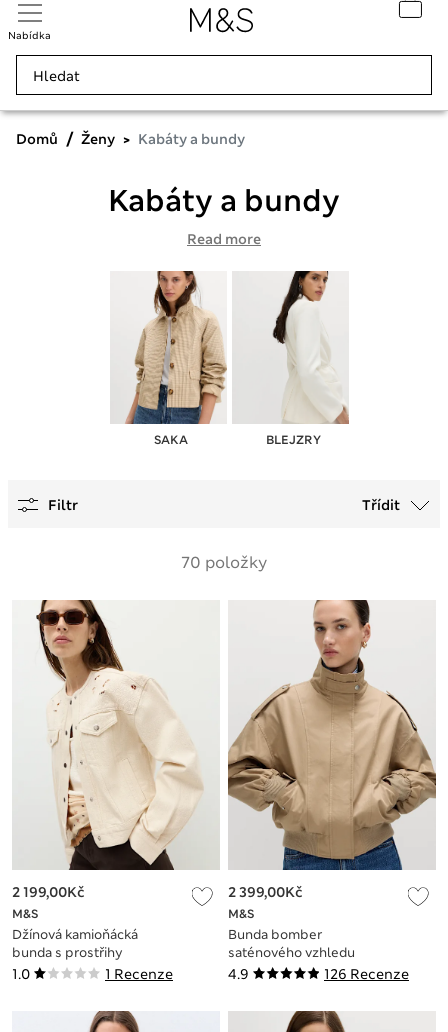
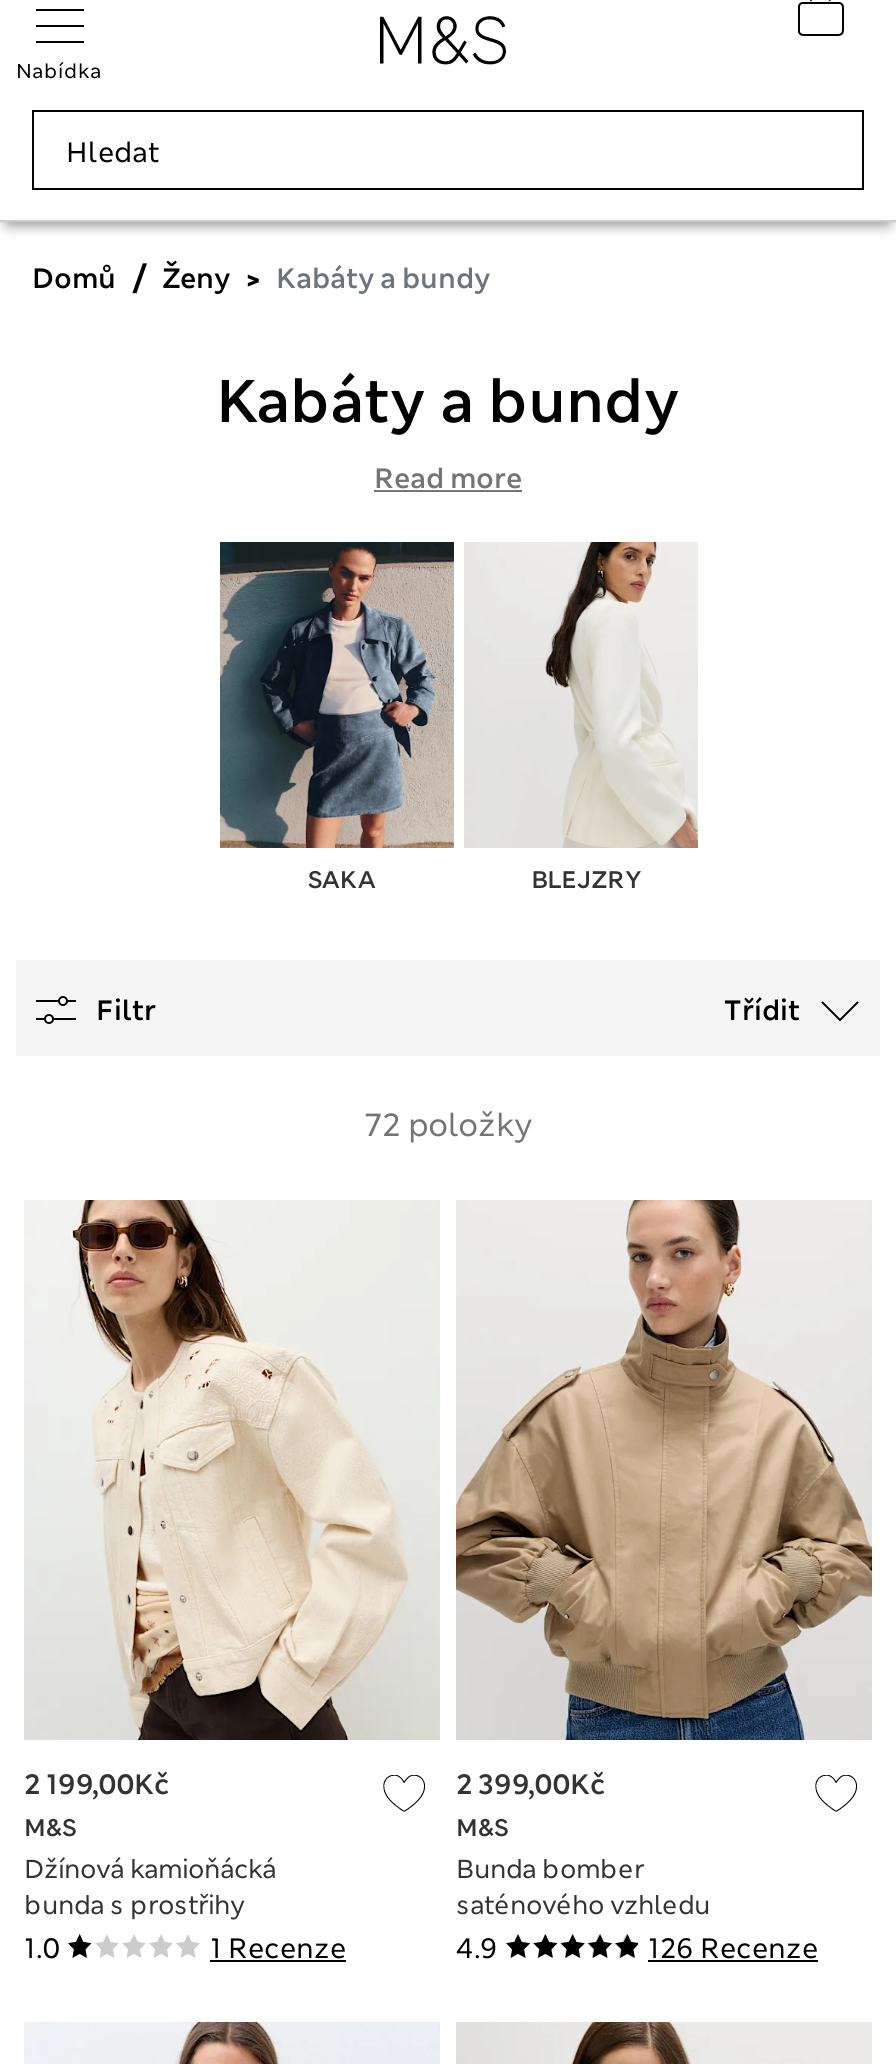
[110,270,227,425] [image] -> [218,540,456,850] [image]
[181,552,267,573] 70 položky -> [364,1103,532,1145] 72 položky

